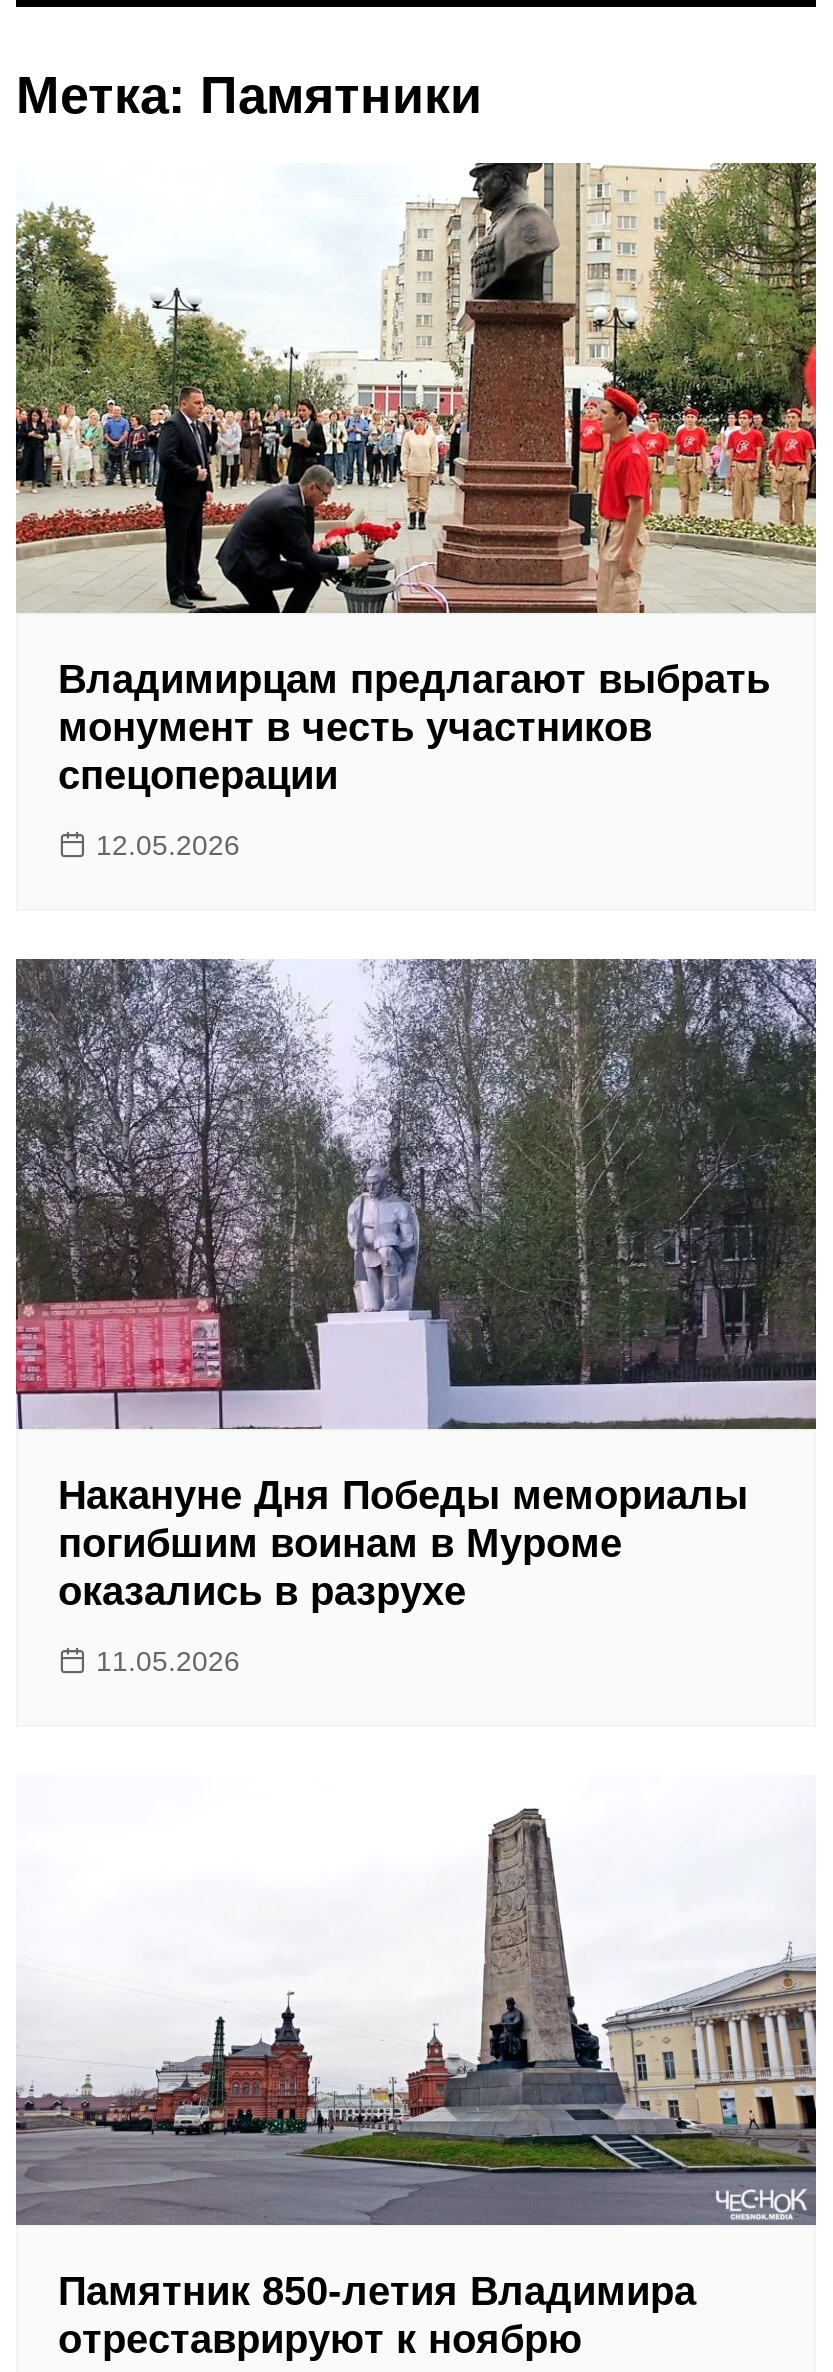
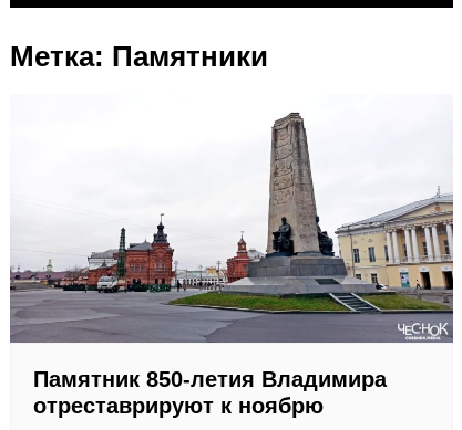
[14,161,818,861] [image] | Владимирцам предлагают выбрать | монумент в честь участников | спецоперации | 12.05.2026 -> none
[14,957,818,1678] [image] | Накануне Дня Победы мемориалы | погибшим воинам в Муроме | оказались в разрухе | 11.05.2026 -> none

